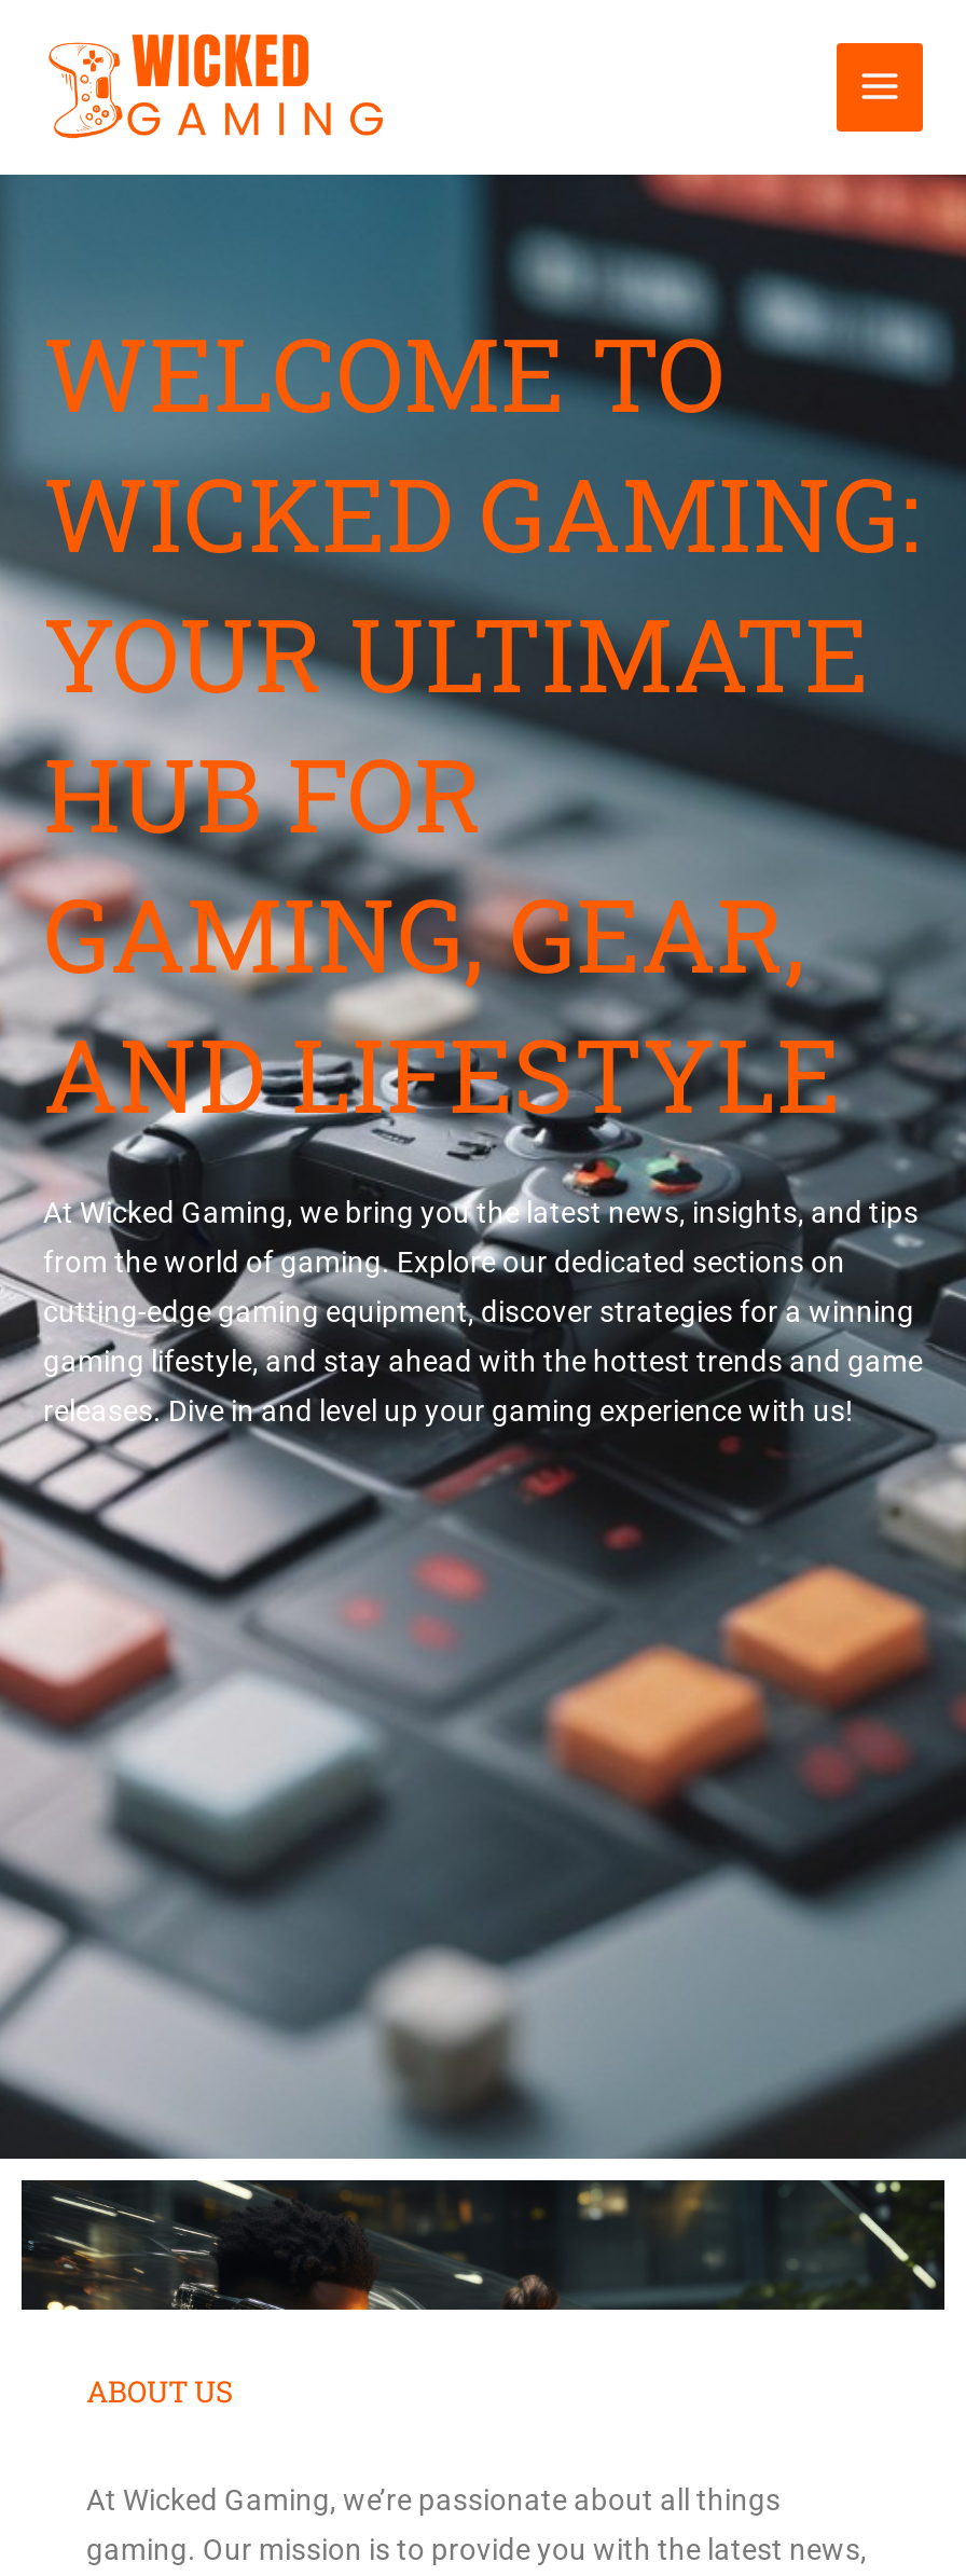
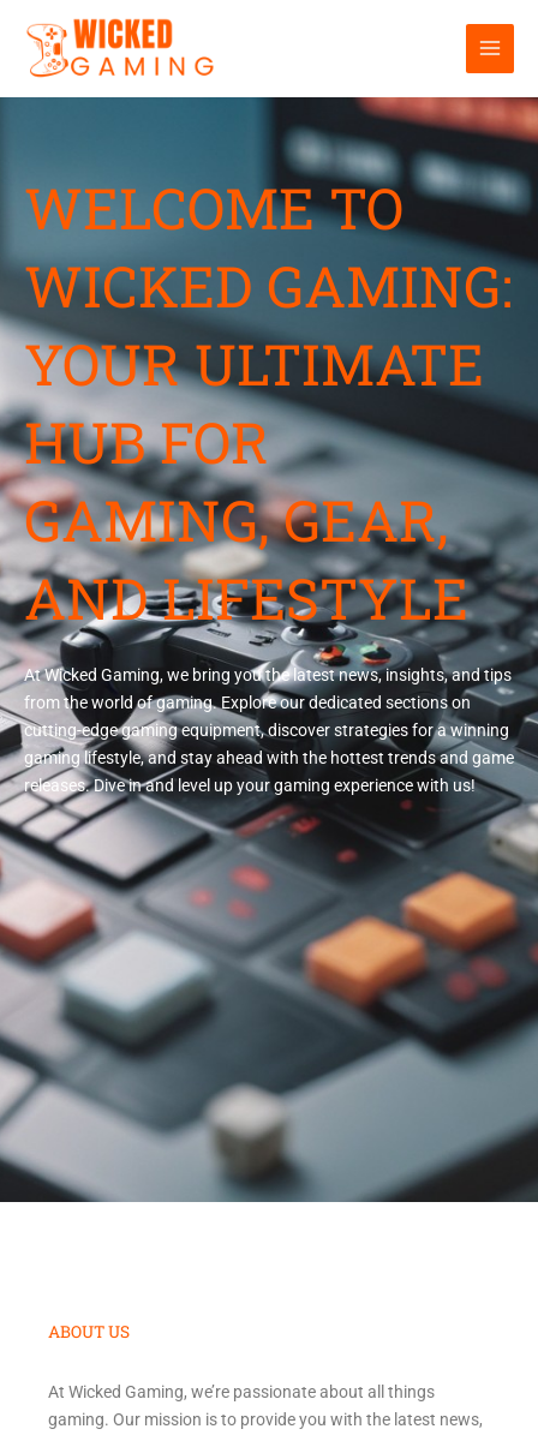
[19,2178,947,2312] [image] -> none

